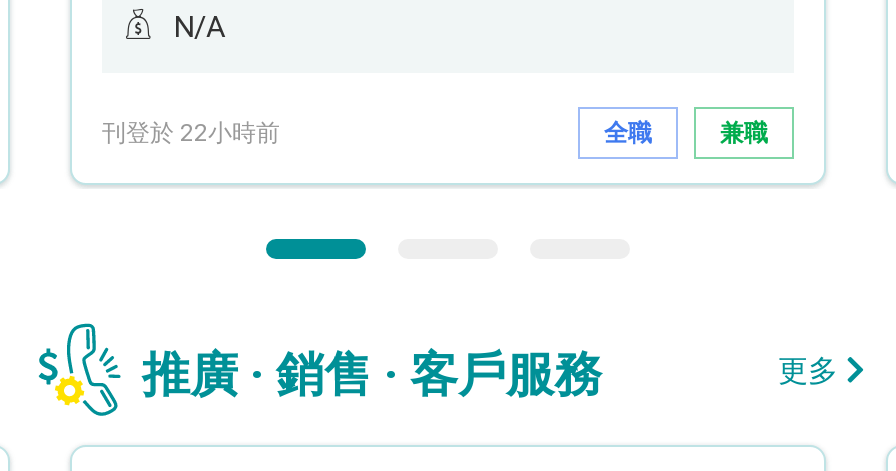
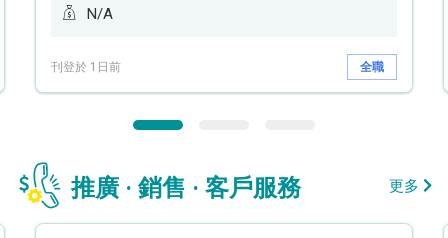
[102,118,280,146] 刊登於 22小時前 -> [51,59,121,73] 刊登於 1日前
[720,118,768,146] 兼職 -> none

